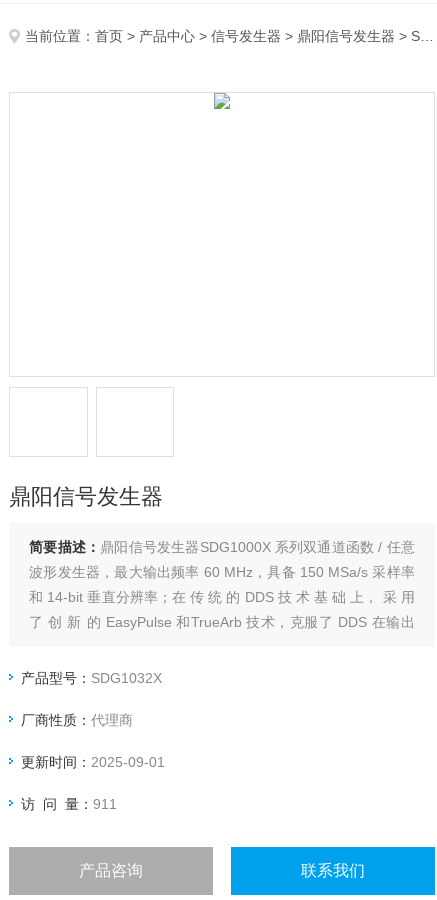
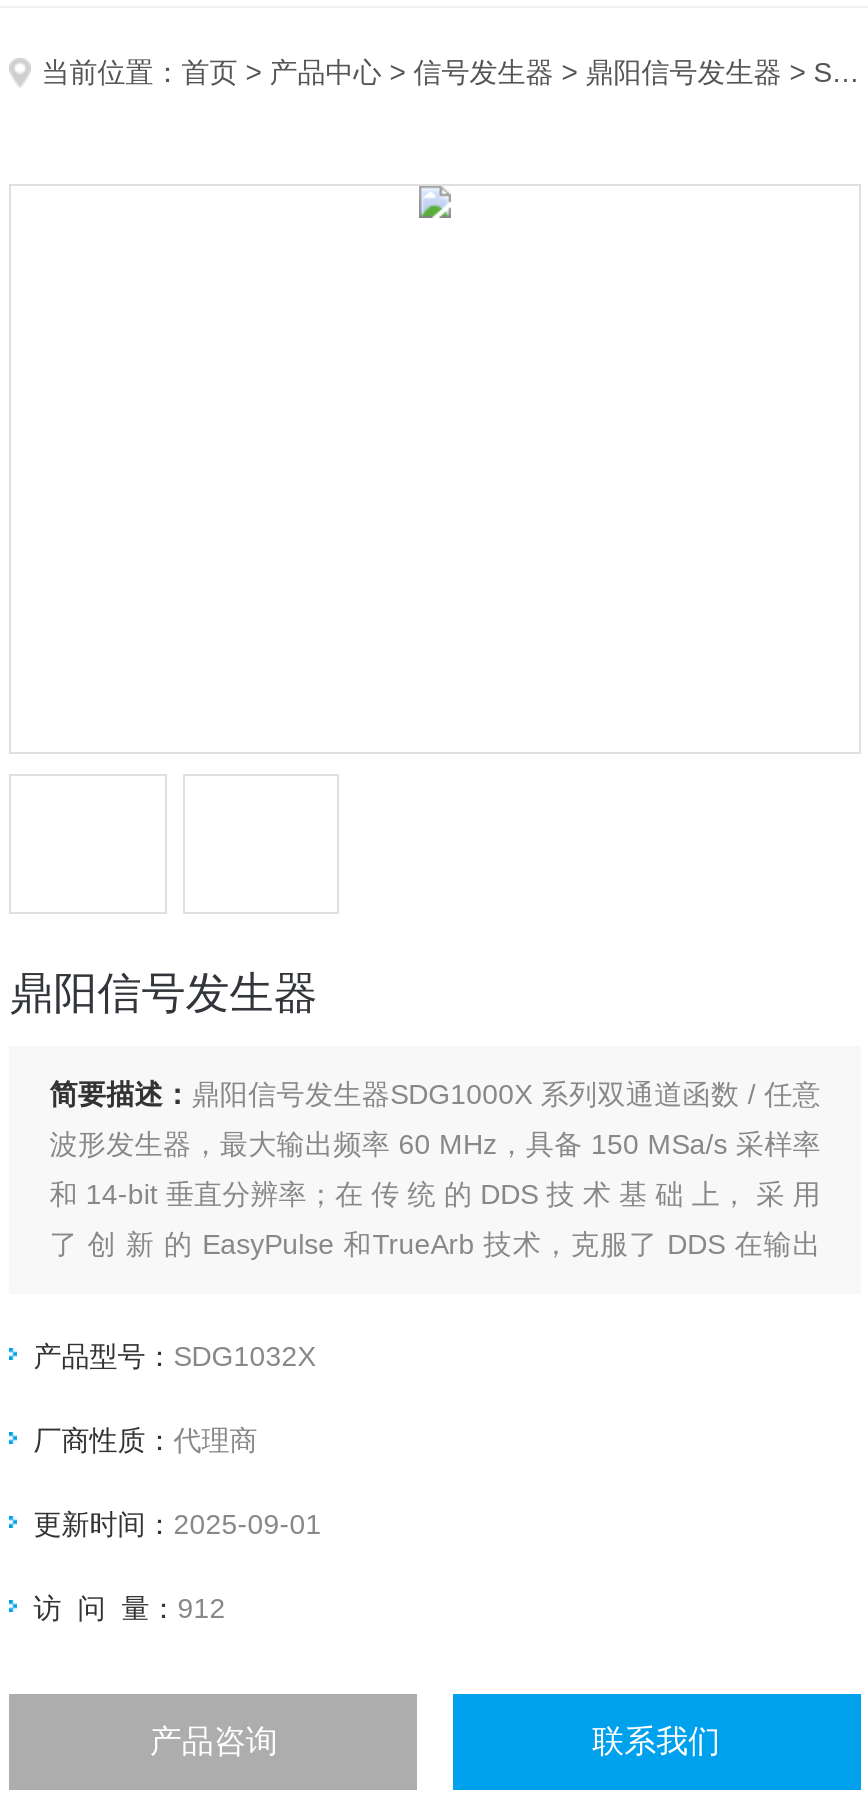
[21,796,117,812] 访 问 量：911 -> [33,1592,225,1624] 访 问 量：912

